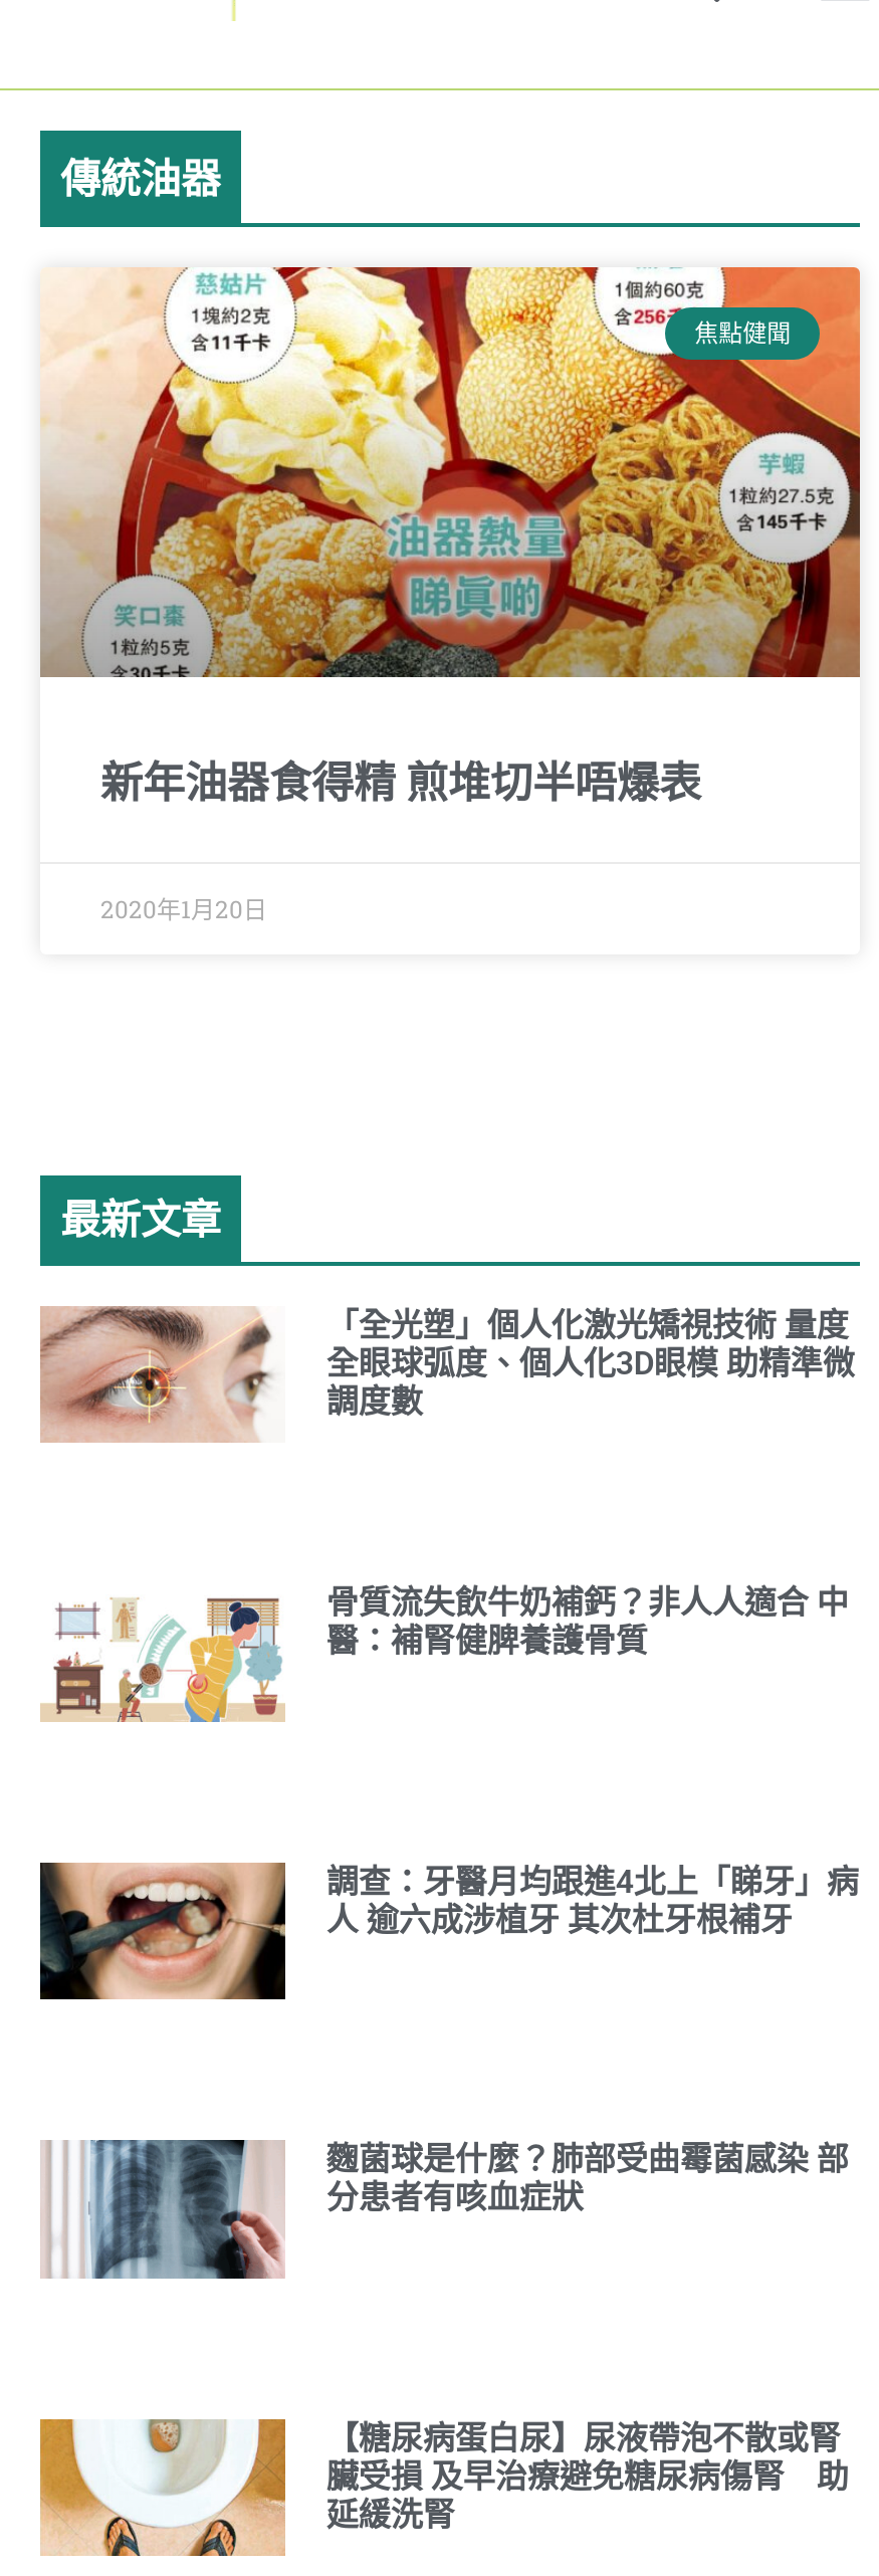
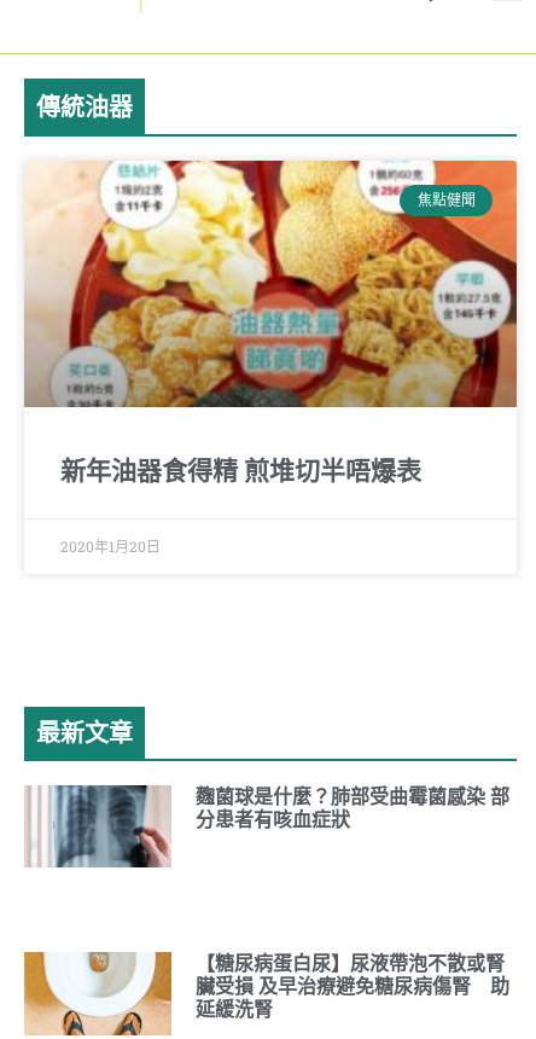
[42,1305,855,1443] [image] | 「全光塑」個人化激光矯視技術 量度 | 全眼球弧度、個人化3D眼模 助精準微 | 調度數 -> none
[52,1584,849,1722] [image] | 骨質流失飲牛奶補鈣？非人人適合 中 | 醫：補腎健脾養護骨質 -> none
[38,1859,859,2001] [image] | 調查：牙醫月均跟進4北上「睇牙」病 | 人 逾六成涉植牙 其次杜牙根補牙 -> none

